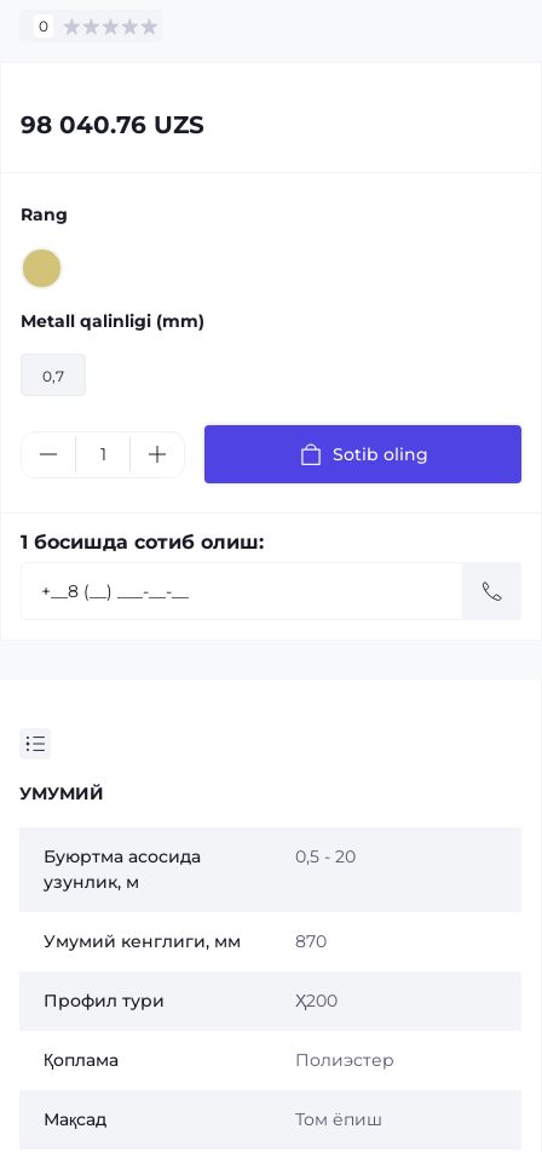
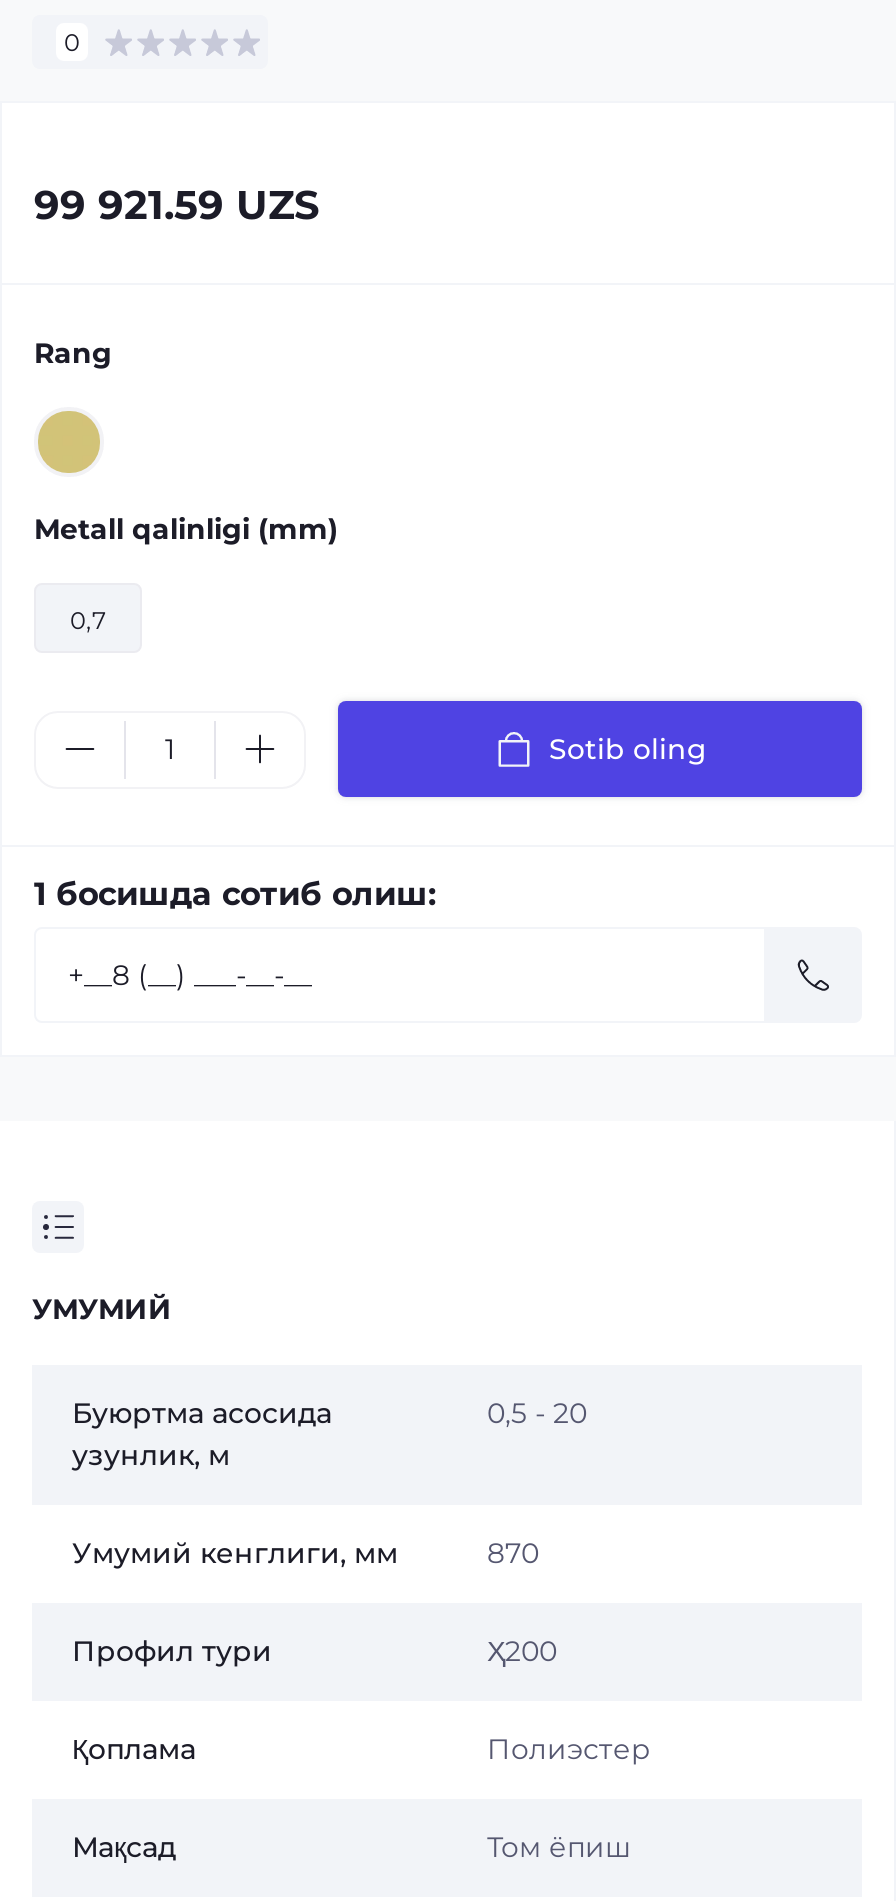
[21,110,204,139] 98 040.76 UZS -> [34,181,320,229] 99 921.59 UZS

